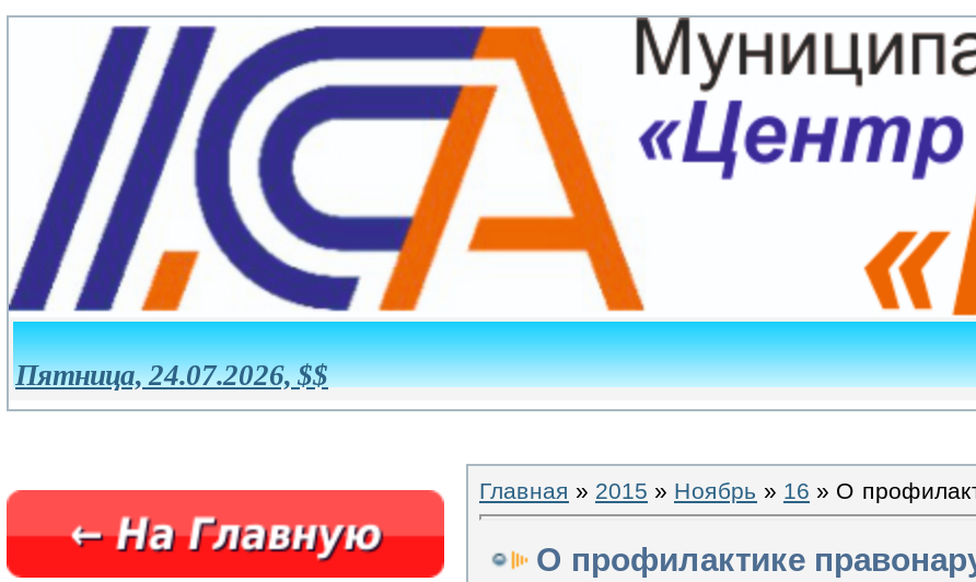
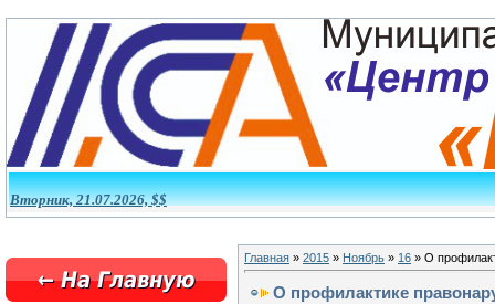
[15,359,328,392] Пятница, 24.07.2026, $$ -> [10,191,167,208] Вторник, 21.07.2026, $$

